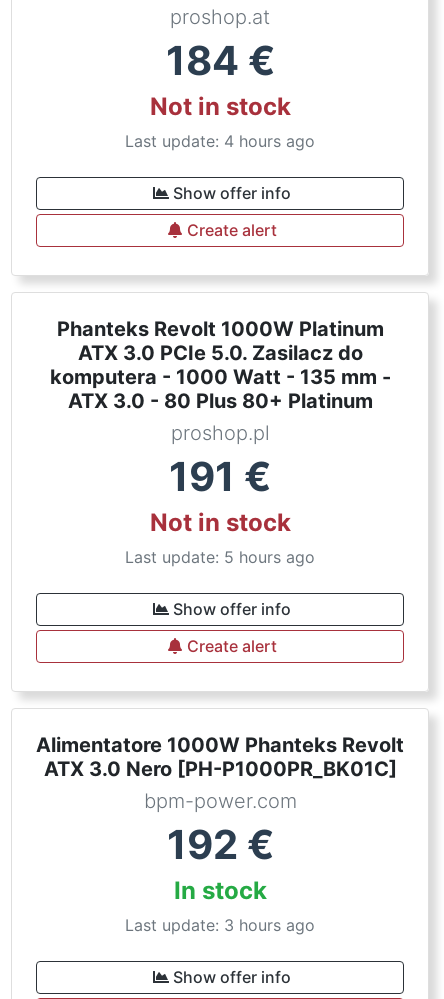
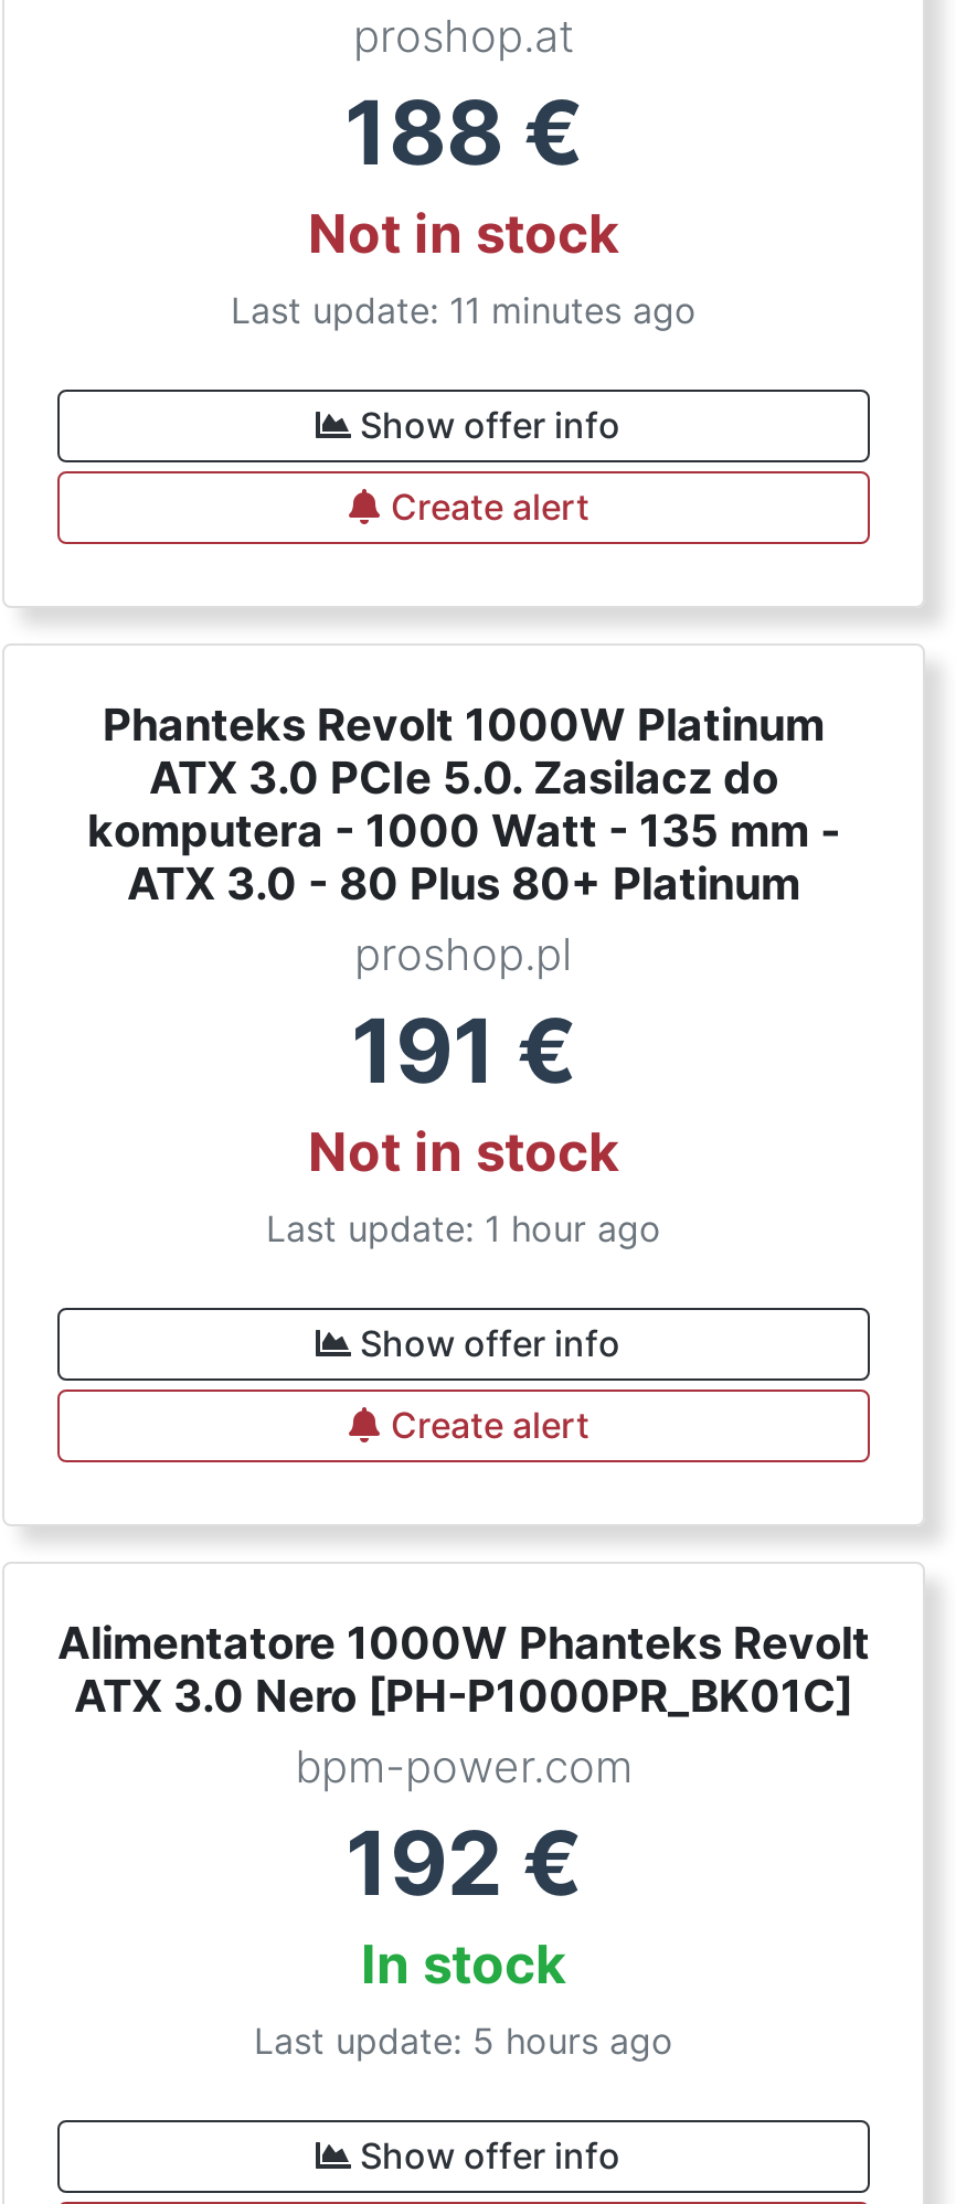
[165,36,274,85] 184 € -> [344,78,583,187] 188 €
[125,131,315,151] Last update: 4 hours ago -> [231,288,697,332] Last update: 11 minutes ago
none -> [266,1206,661,1250] Last update: 1 hour ago
moved [125,547,315,567] -> [254,2019,673,2063]: Last update: 5 hours ago
[125,915,315,935] Last update: 3 hours ago -> none

